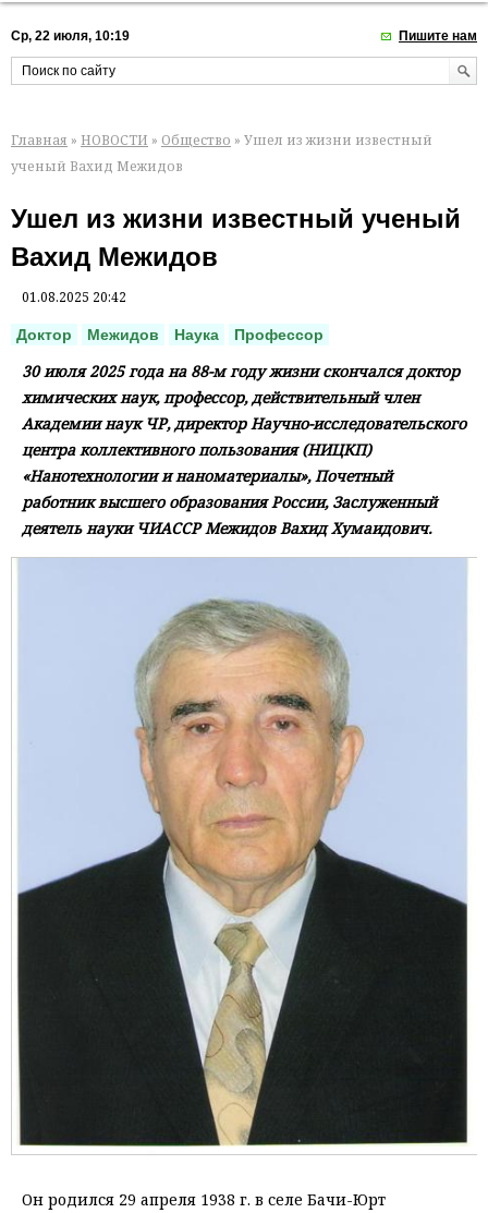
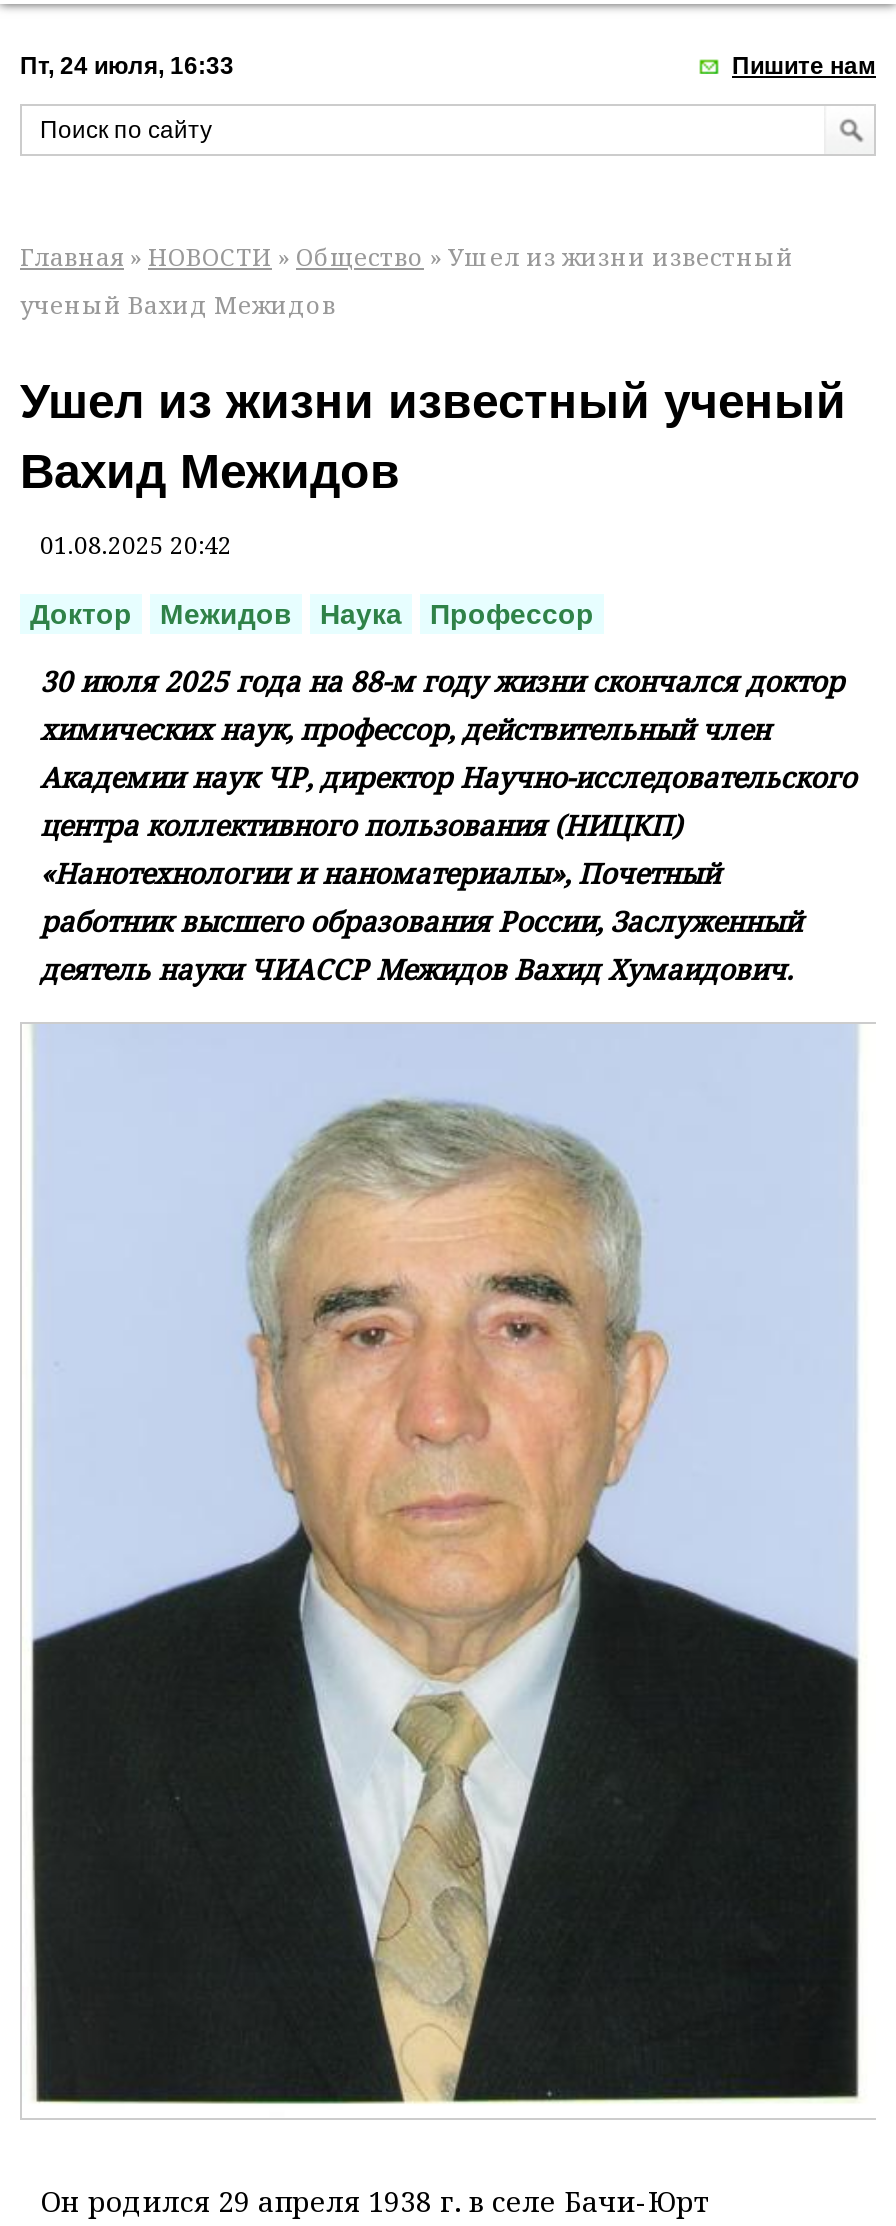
[11,28,130,44] Ср, 22 июля, 10:19 -> [20,52,234,80] Пт, 24 июля, 16:33

